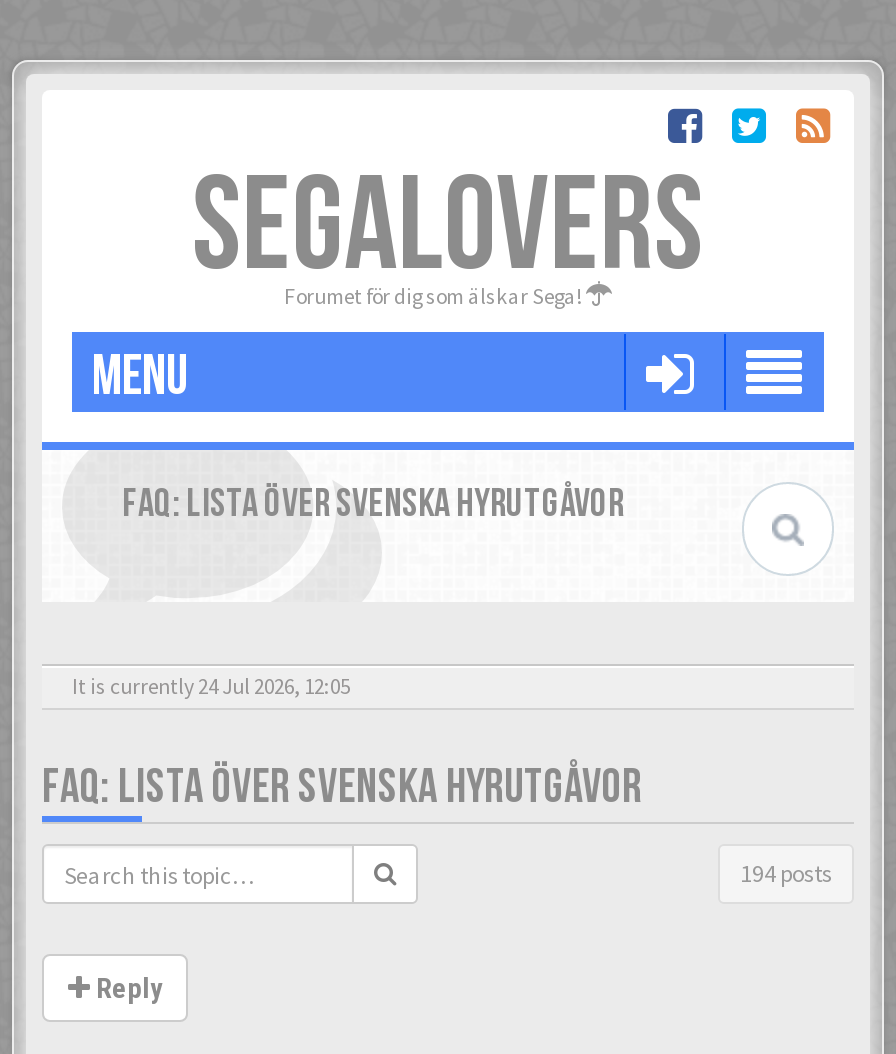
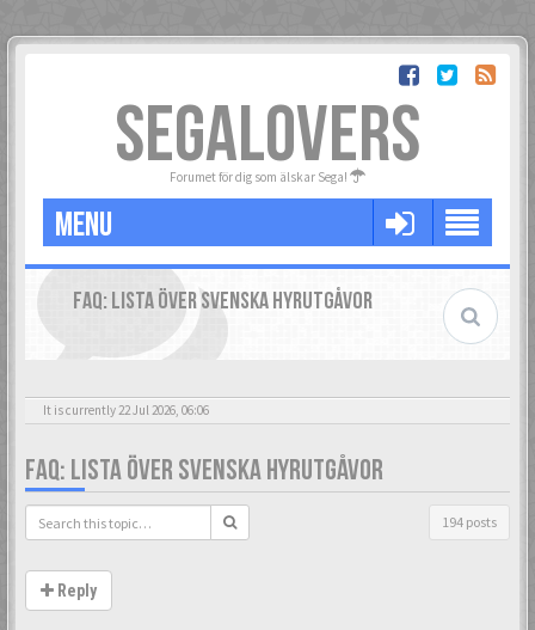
[72,672,350,700] It is currently 24 Jul 2026, 12:05 -> [43,402,209,418] It is currently 22 Jul 2026, 06:06

